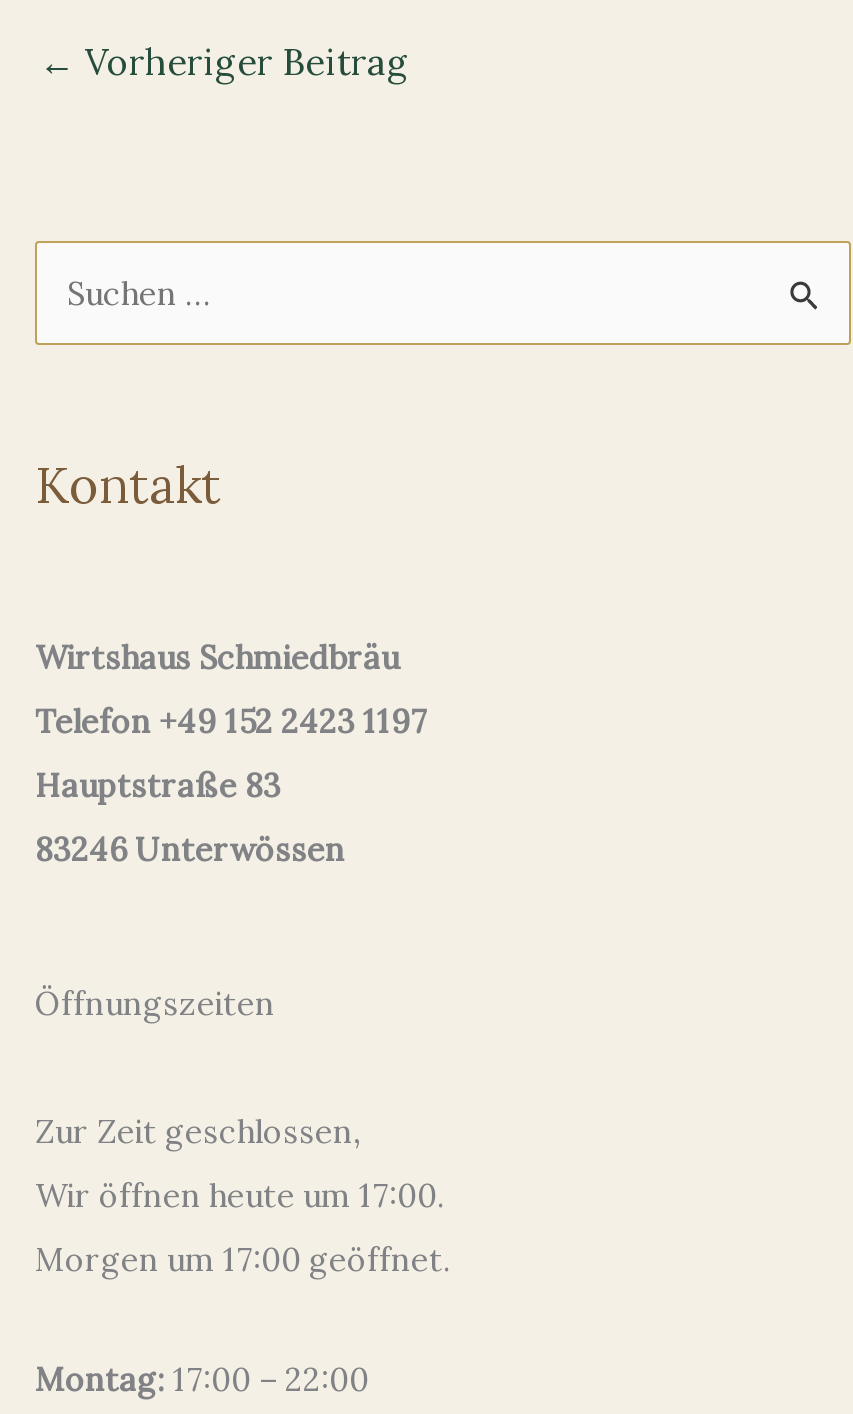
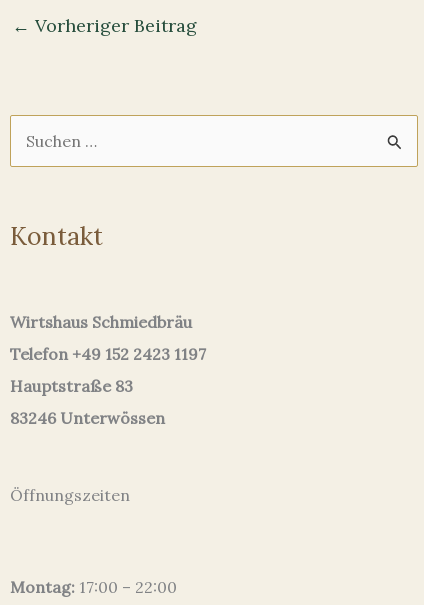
[35,1111,451,1279] Zur Zeit geschlossen, | Wir öffnen heute um 17:00. | Morgen um 17:00 geöffnet. -> none

